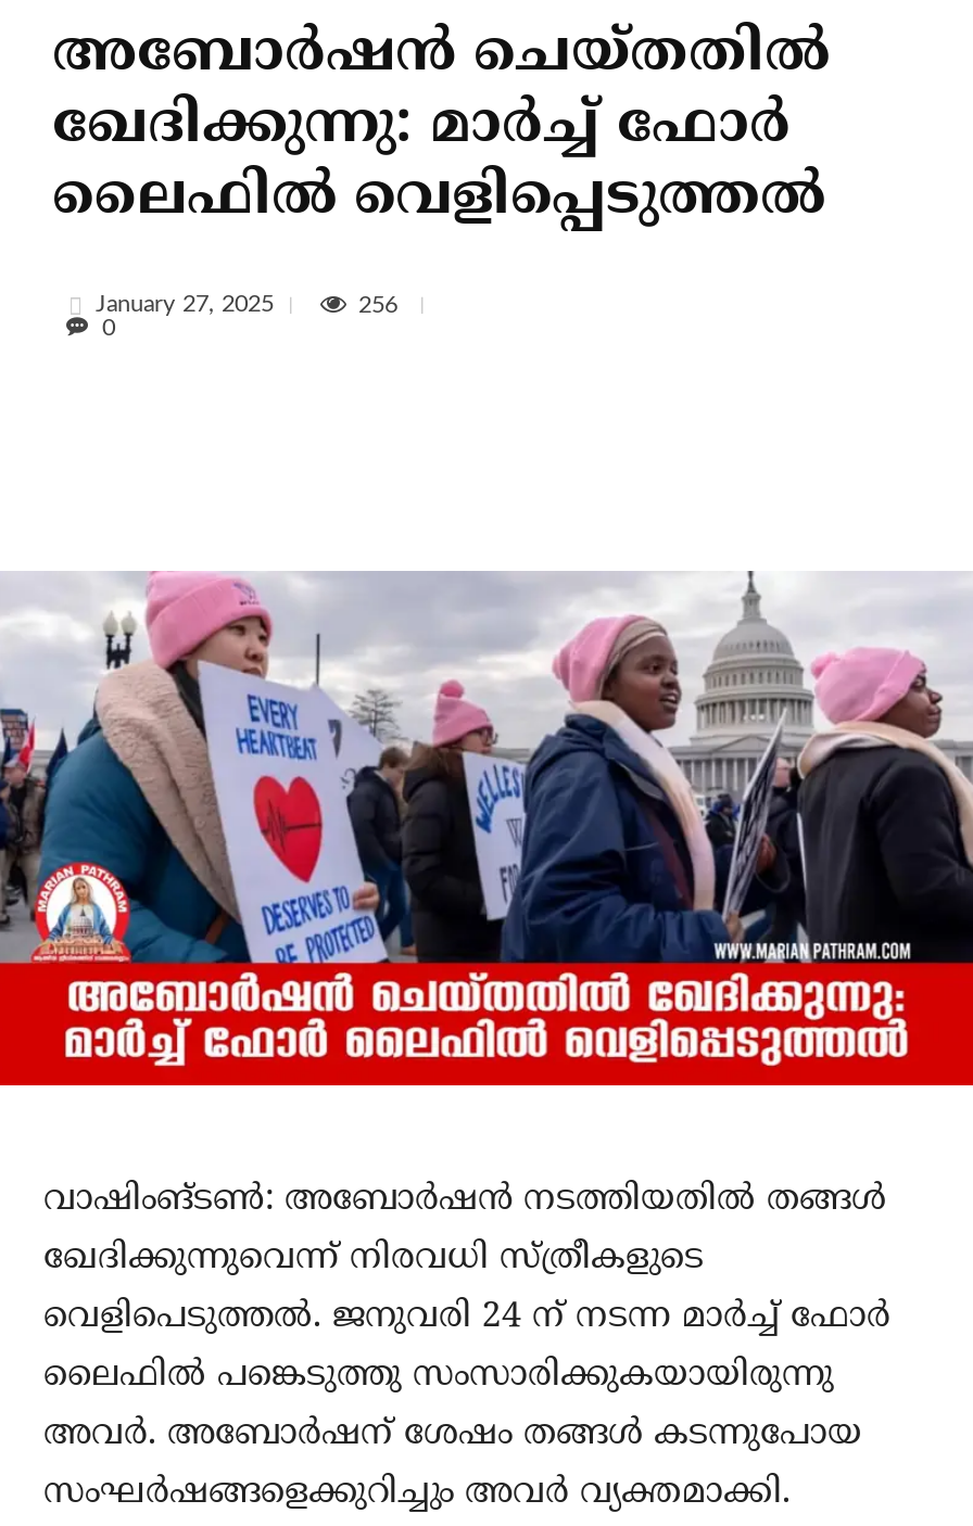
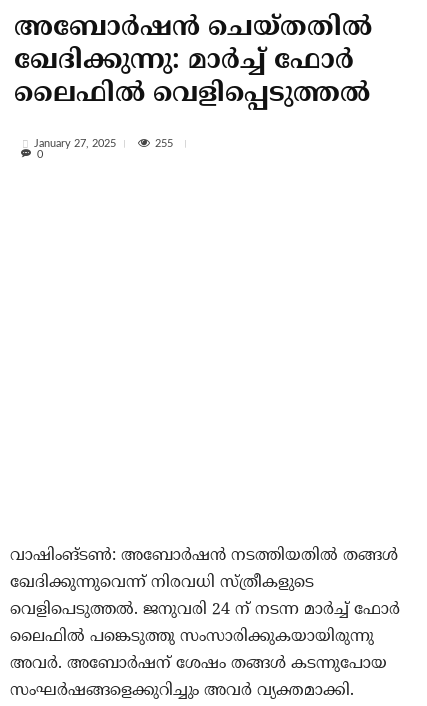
[358,292,397,316] 256 -> [155,138,173,149] 255
[7,569,966,1088] [image] -> none

